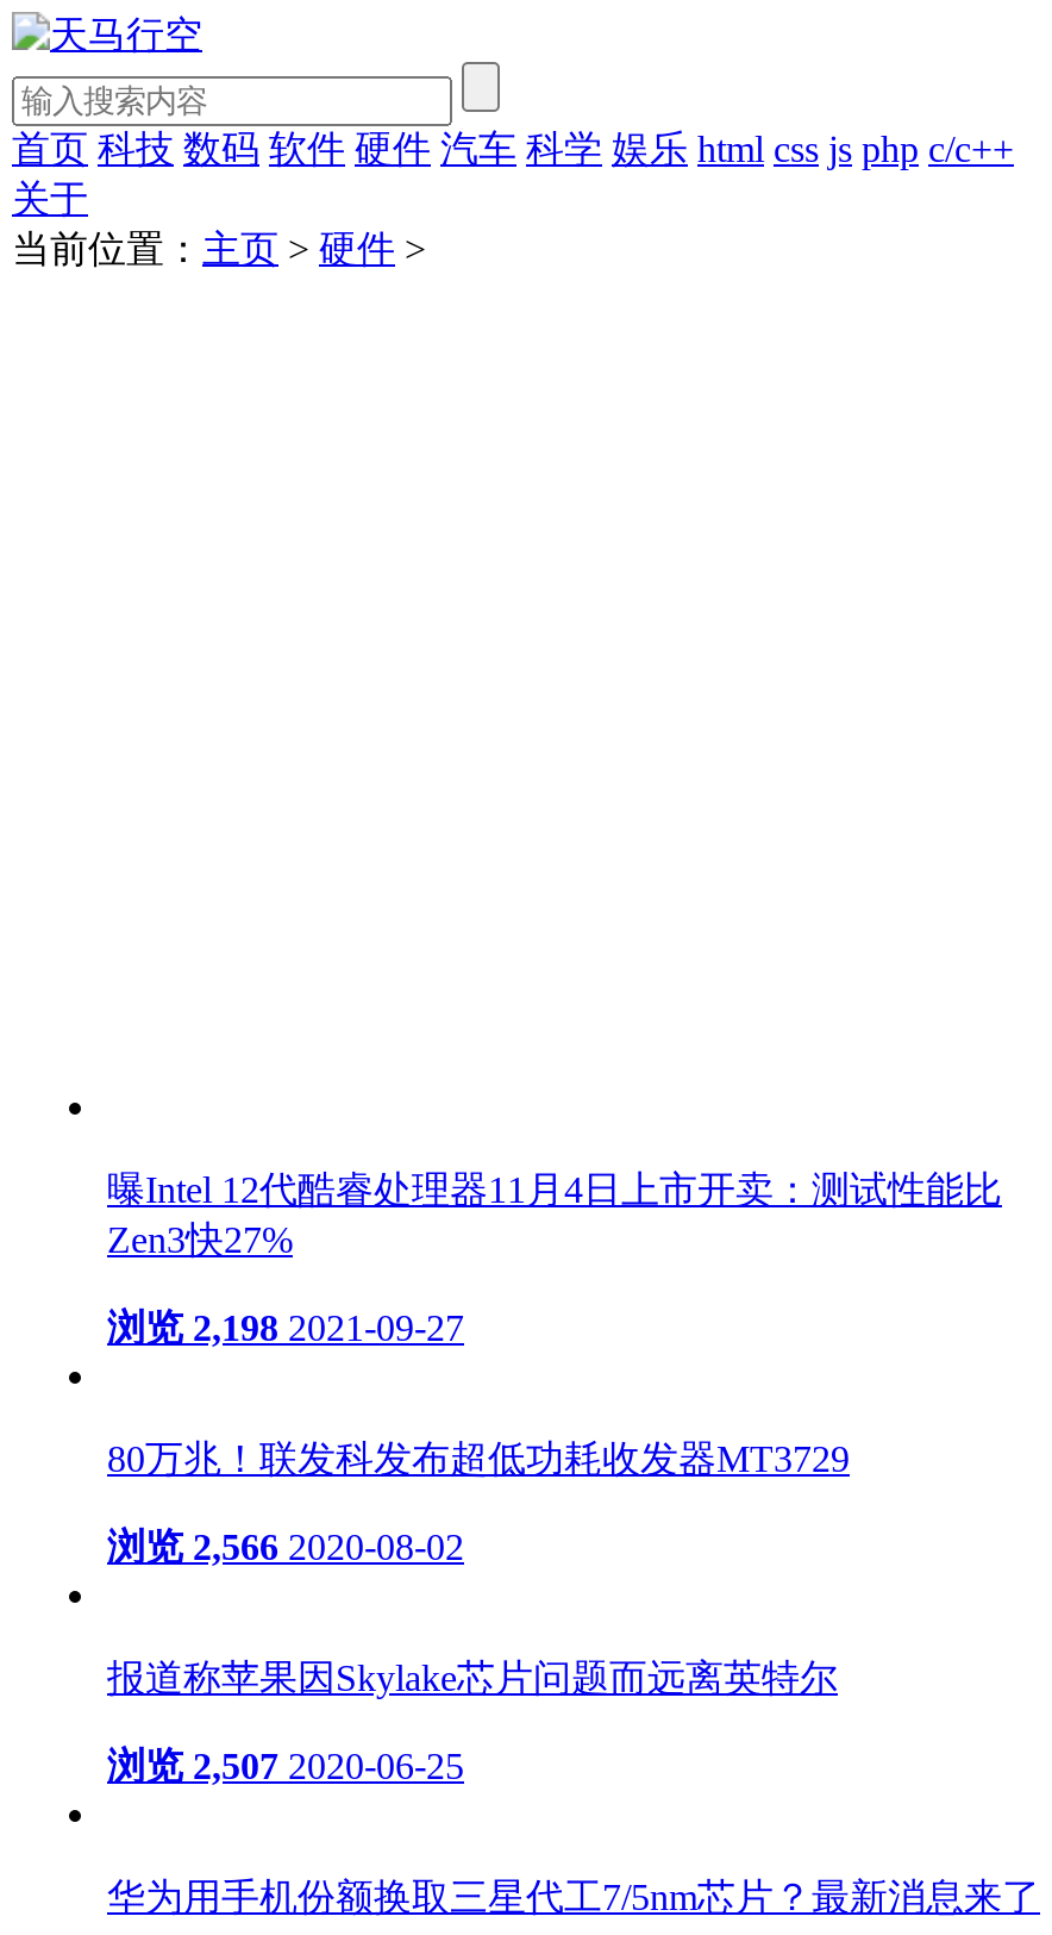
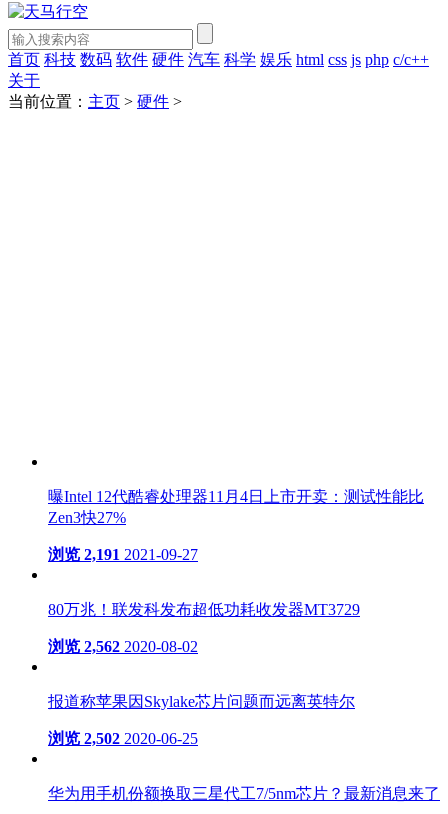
[107,1307,464,1348] 浏览 2,198 2021-09-27 -> [48,546,198,563] 浏览 2,191 2021-09-27
[107,1527,464,1567] 浏览 2,566 2020-08-02 -> [48,638,198,655] 浏览 2,562 2020-08-02
[107,1746,464,1786] 浏览 2,507 2020-06-25 -> [48,730,198,747] 浏览 2,502 2020-06-25

